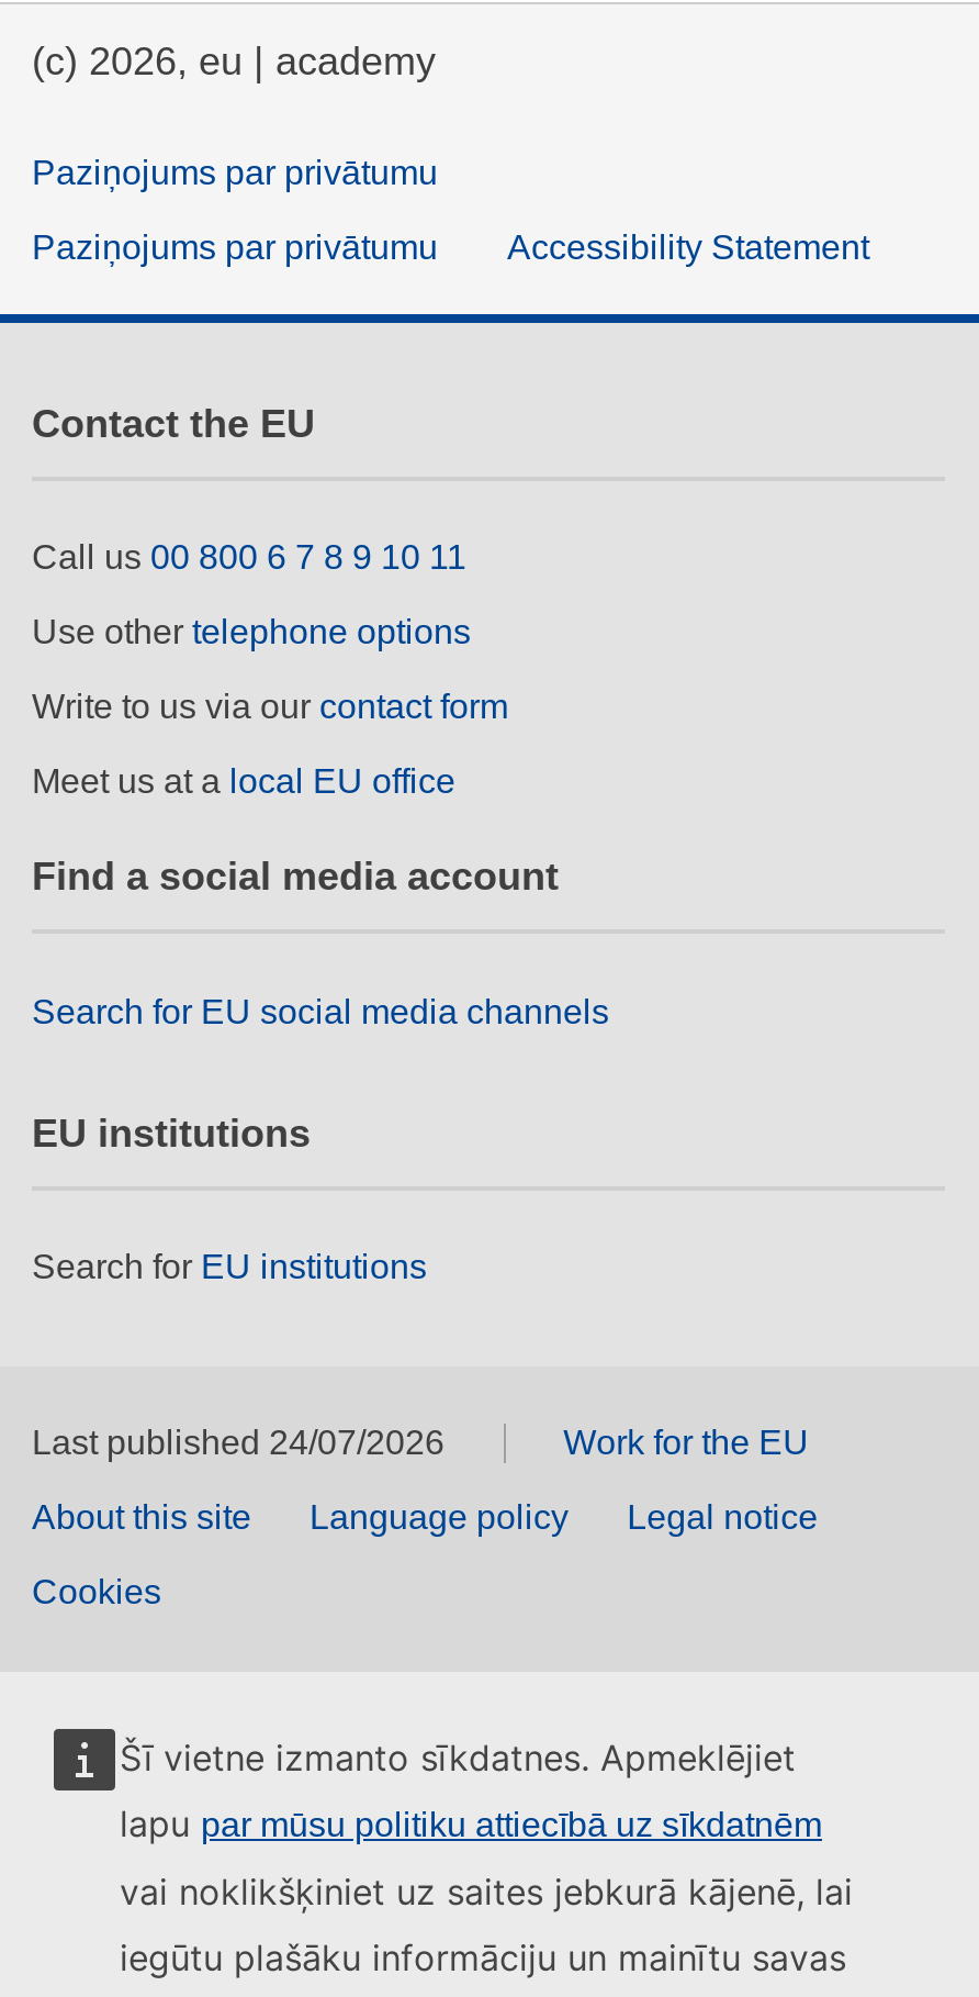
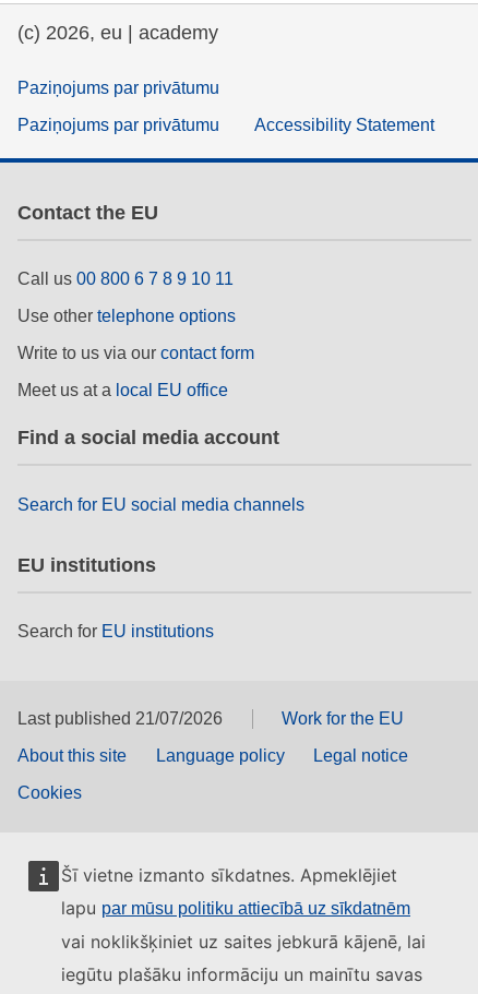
[32,1425,445,1462] Last published 24/07/2026 -> [17,710,223,728] Last published 21/07/2026

